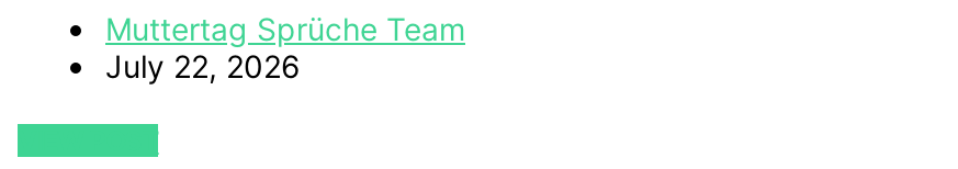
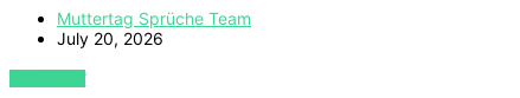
[105,48,301,85] July 22, 2026 -> [57,29,163,49] July 20, 2026

